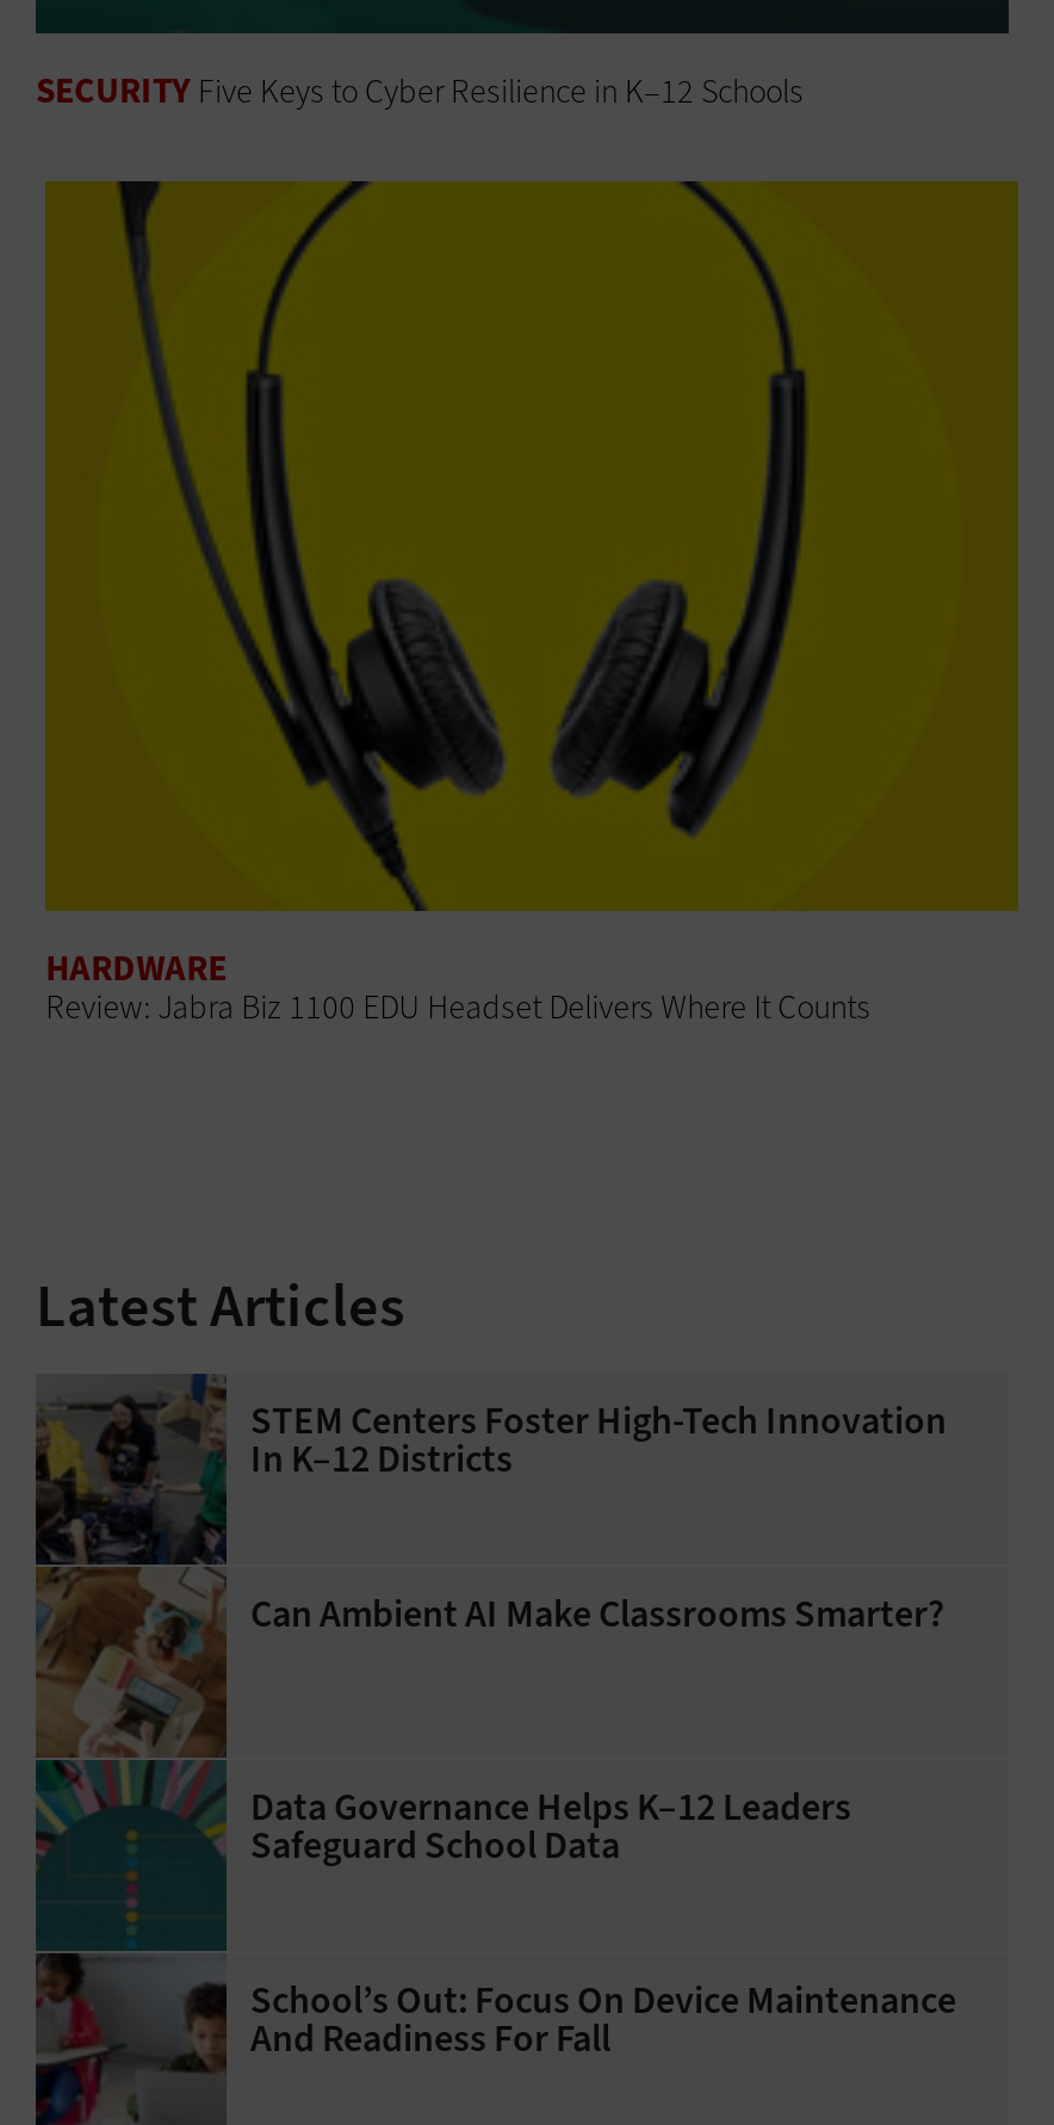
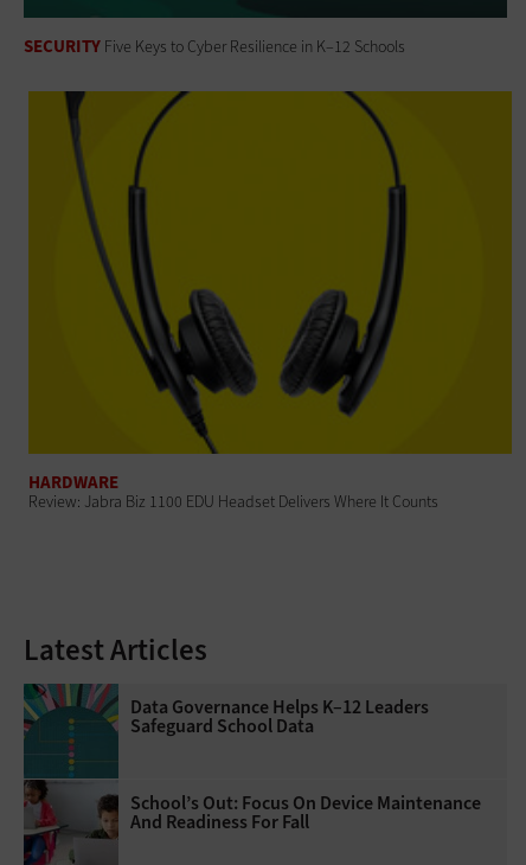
[33,1371,947,1760] [image] | STEM Centers Foster High-Tech Innovation | In K–12 Districts | Can Ambient AI Make Classrooms Smarter? -> none

